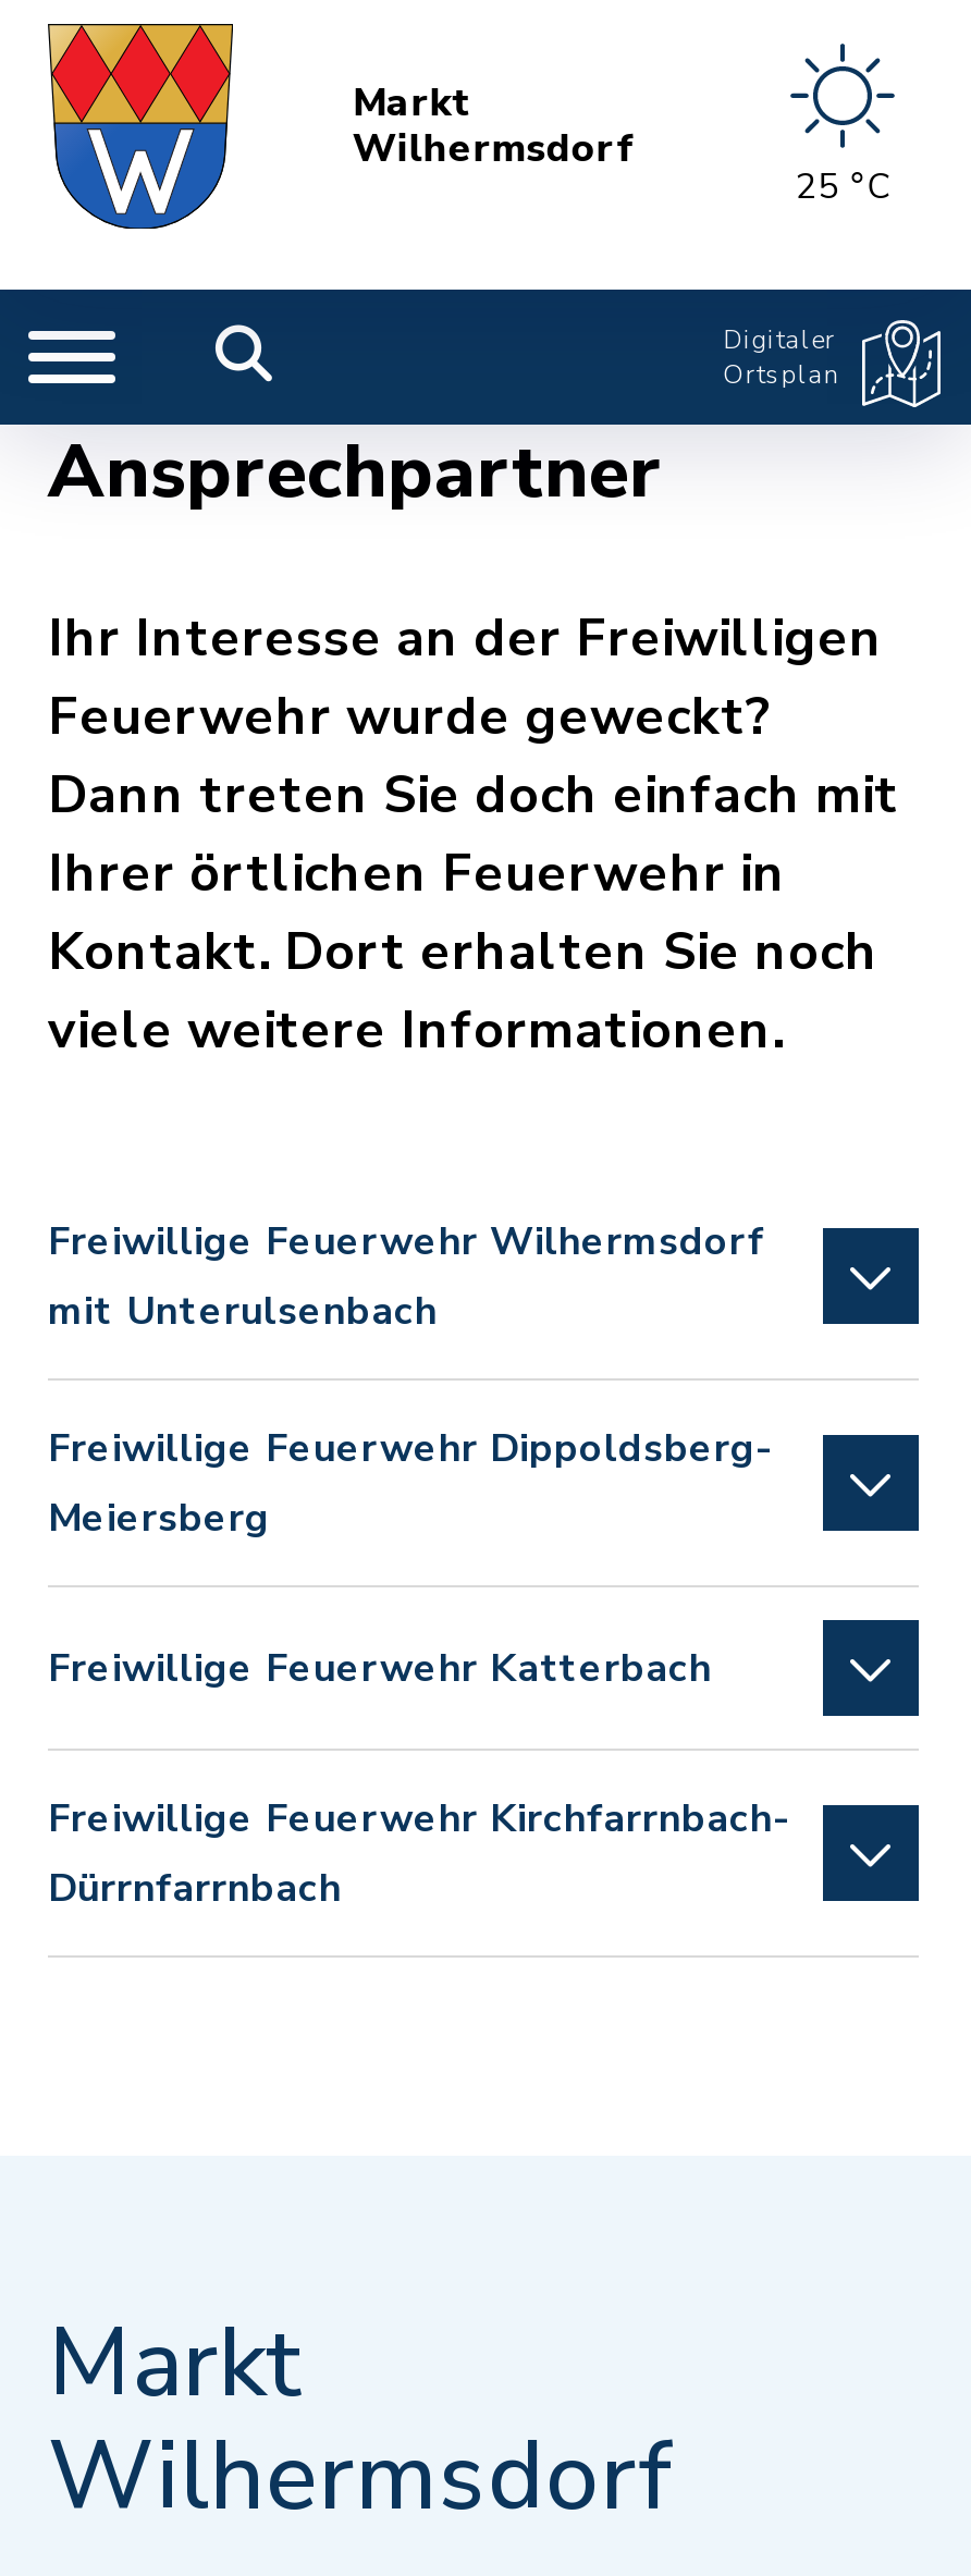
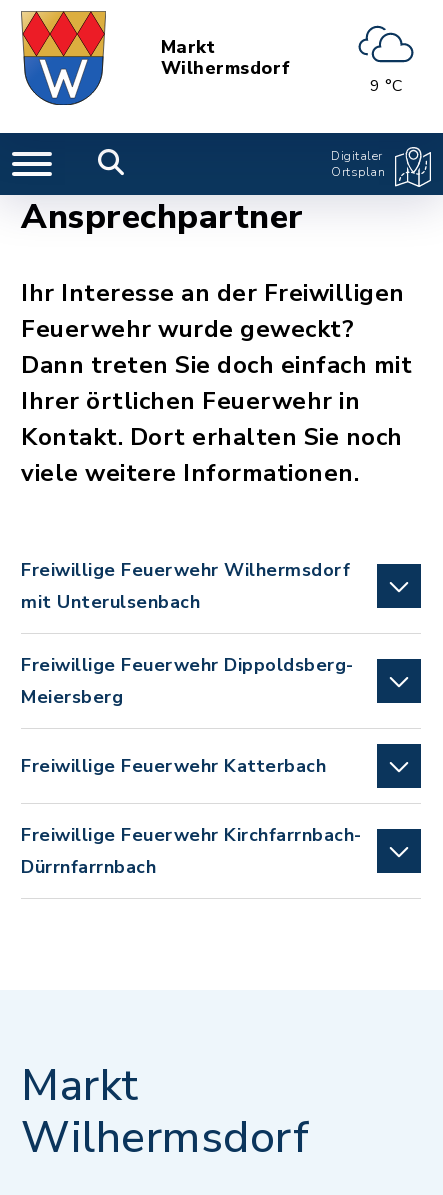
[784,41,904,210] [image] | 25 °C -> [357,21,415,96] [image] | 9 °C

